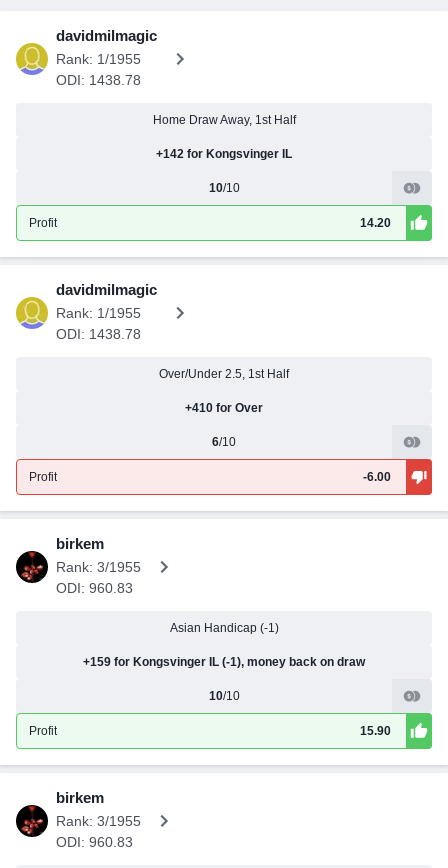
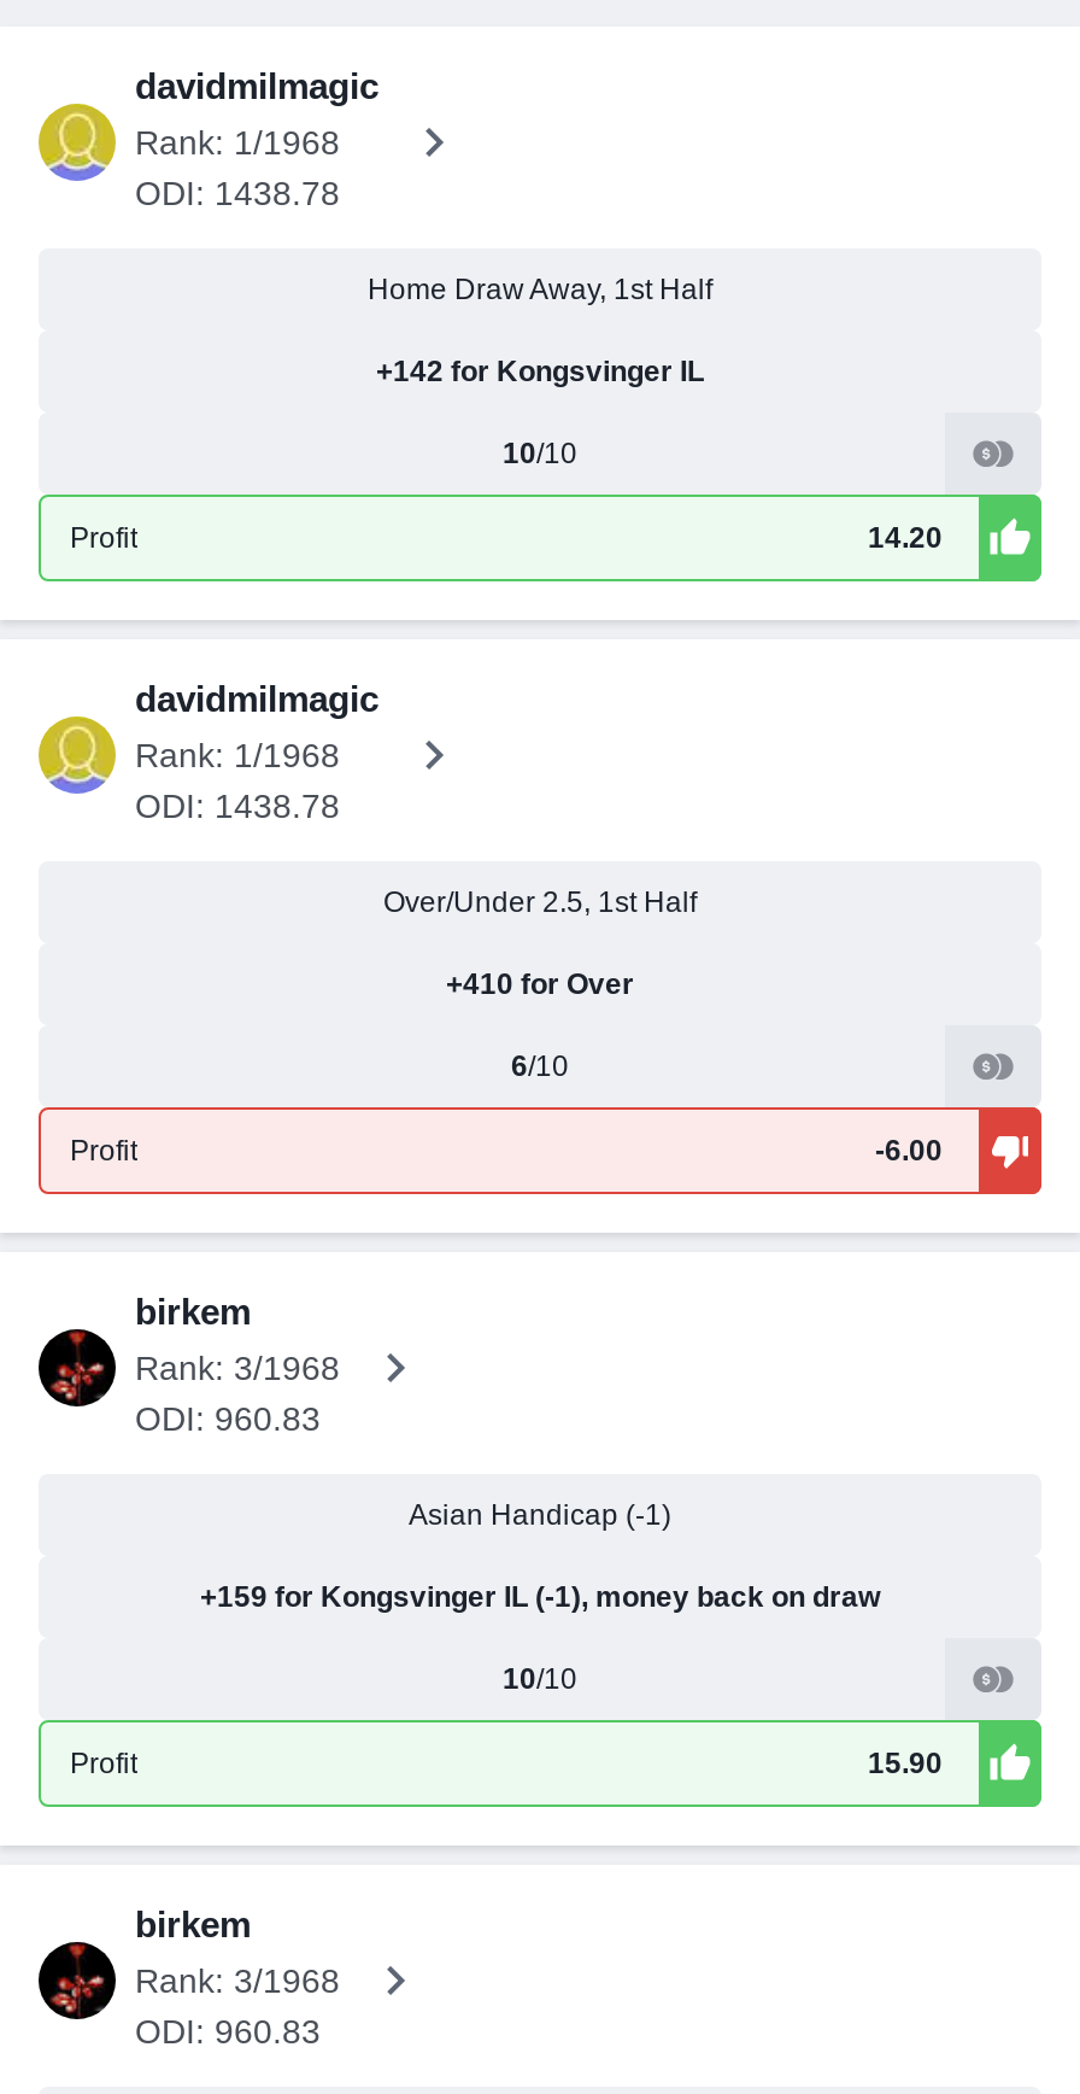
[56,51,141,67] Rank: 1/1955 -> [135,124,340,162] Rank: 1/1968
[56,305,141,321] Rank: 1/1955 -> [135,736,340,775] Rank: 1/1968
[56,559,141,575] Rank: 3/1955 -> [135,1349,340,1388] Rank: 3/1968
[56,813,141,829] Rank: 3/1955 -> [135,1962,340,2000] Rank: 3/1968

